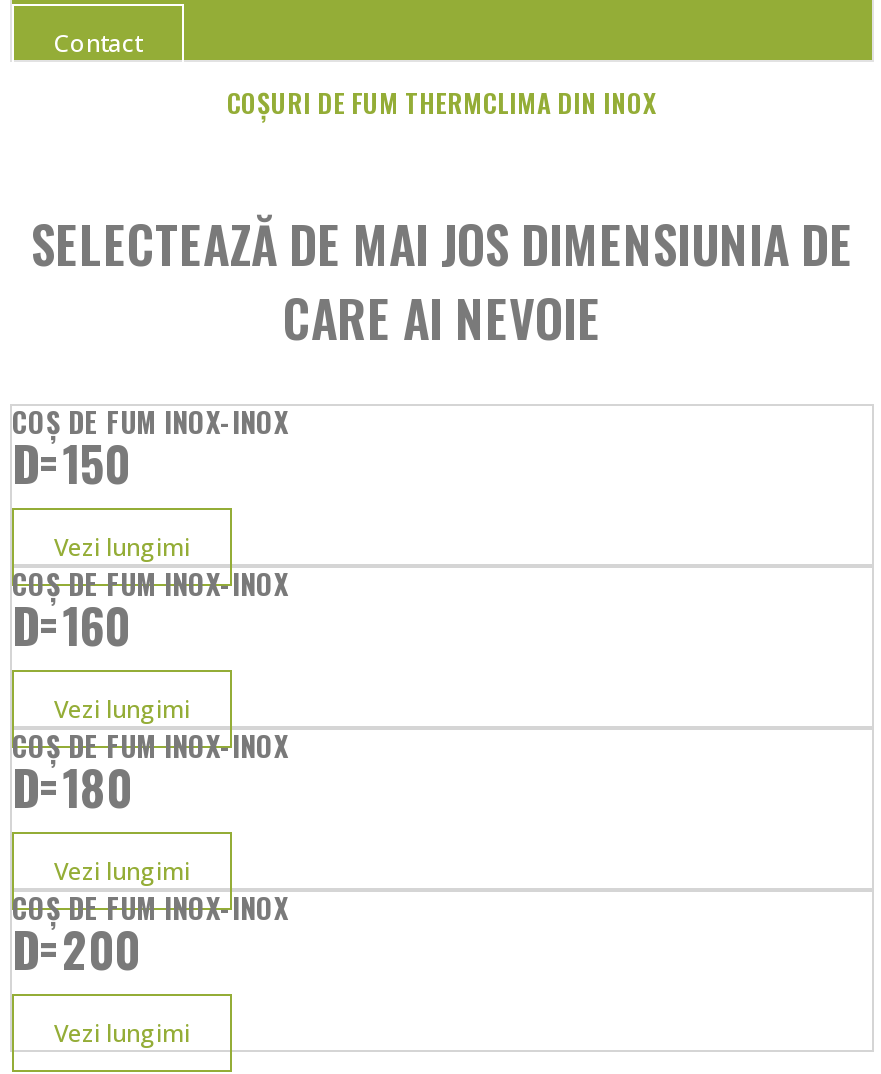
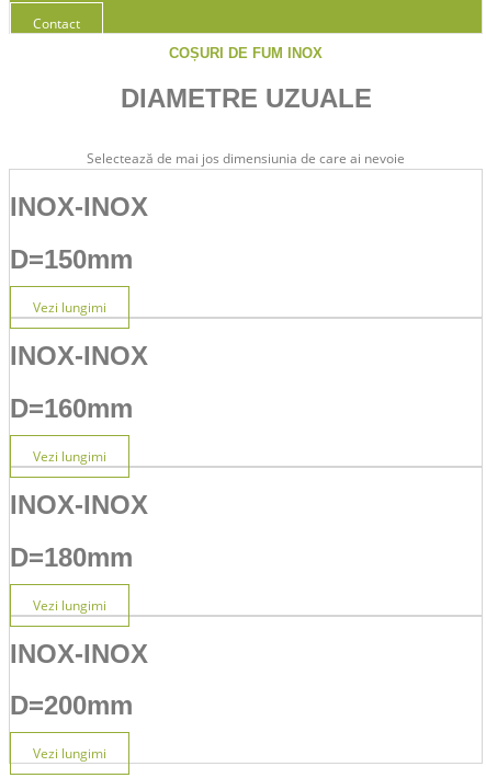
[12,83,853,498] COȘURI DE FUM THERMCLIMA DIN INOX | SELECTEAZĂ DE MAI JOS DIMENSIUNIA DE | CARE AI NEVOIE | COȘ DE FUM INOX-INOX | D=150 -> [10,45,405,274] COȘURI DE FUM INOX | DIAMETRE UZUALE | Selectează de mai jos dimensiunia de care ai nevoie | INOX-INOX | D=150mm
[12,562,288,660] COȘ DE FUM INOX-INOX | D=160 -> [10,341,148,423] INOX-INOX | D=160mm
[12,724,288,822] COȘ DE FUM INOX-INOX | D=180 -> [10,490,148,572] INOX-INOX | D=180mm
[12,886,288,984] COȘ DE FUM INOX-INOX | D=200 -> [10,638,148,720] INOX-INOX | D=200mm

